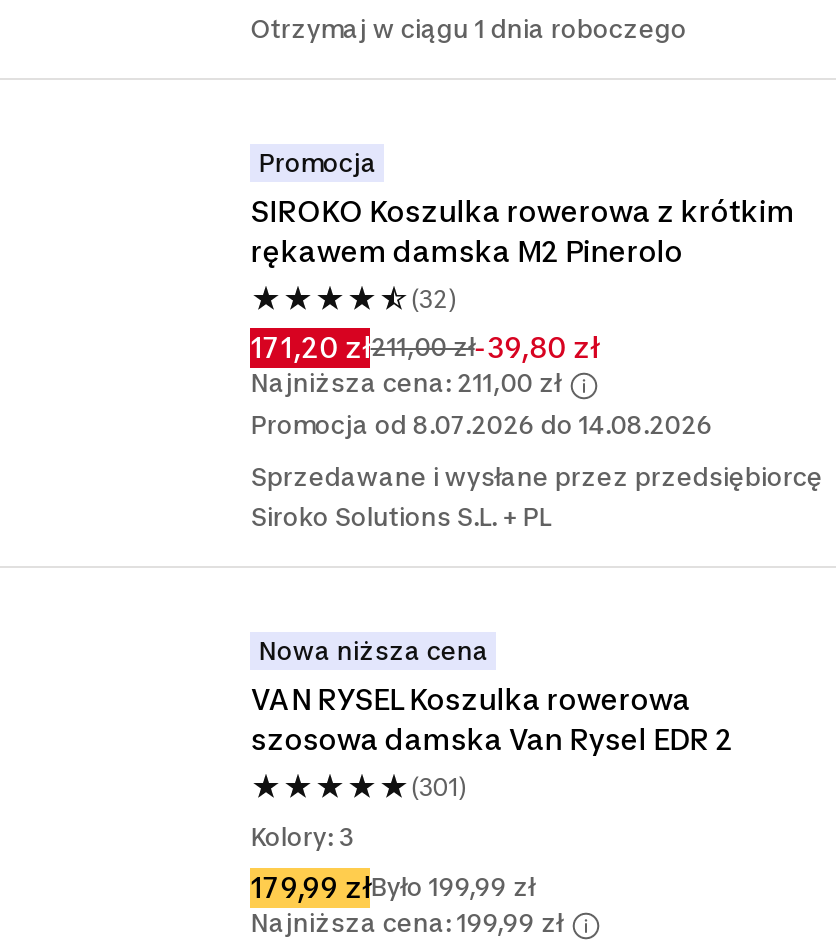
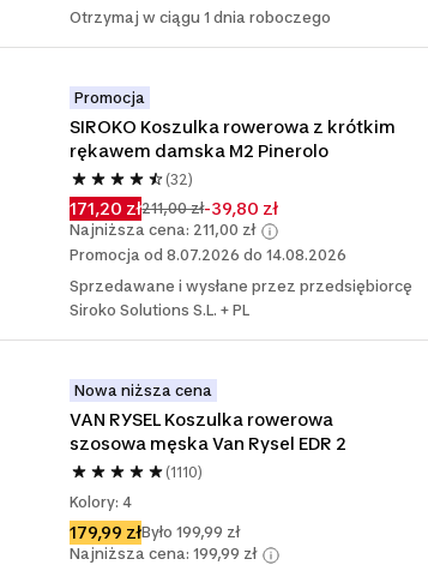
[251,721,733,755] szosowa damska Van Rysel EDR 2 -> [70,433,347,453] szosowa męska Van Rysel EDR 2
[411,771,467,801] (301) -> [166,463,203,481] (1110)
[251,821,353,851] Kolory: 3 -> [70,493,132,511] Kolory: 4

